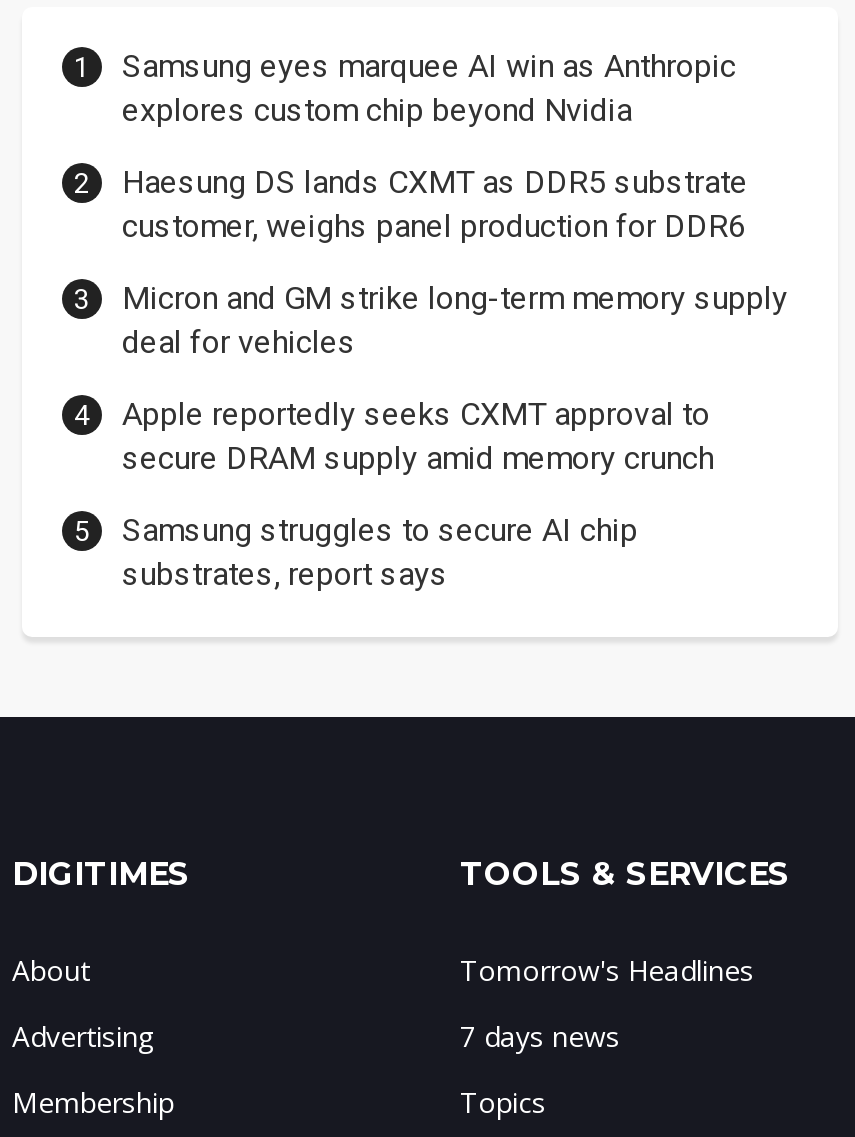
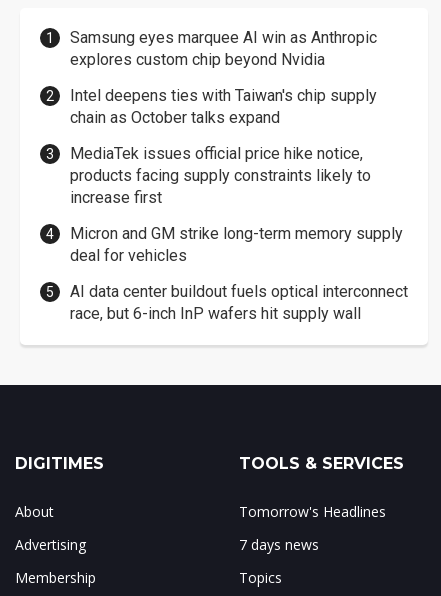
[122,162,748,244] Haesung DS lands CXMT as DDR5 substrate | customer, weighs panel production for DDR6 -> [70,86,377,207] Intel deepens ties with Taiwan's chip supply | chain as October talks expand | MediaTek issues official price hike notice, | products facing supply constraints likely to | increase first
moved [122,278,788,360] -> [70,224,403,265]: Micron and GM strike long-term memory supply | deal for vehicles
[122,394,714,592] Apple reportedly seeks CXMT approval to | secure DRAM supply amid memory crunch | Samsung struggles to secure AI chip | substrates, report says -> [70,282,408,323] AI data center buildout fuels optical interconnect | race, but 6-inch InP wafers hit supply wall

